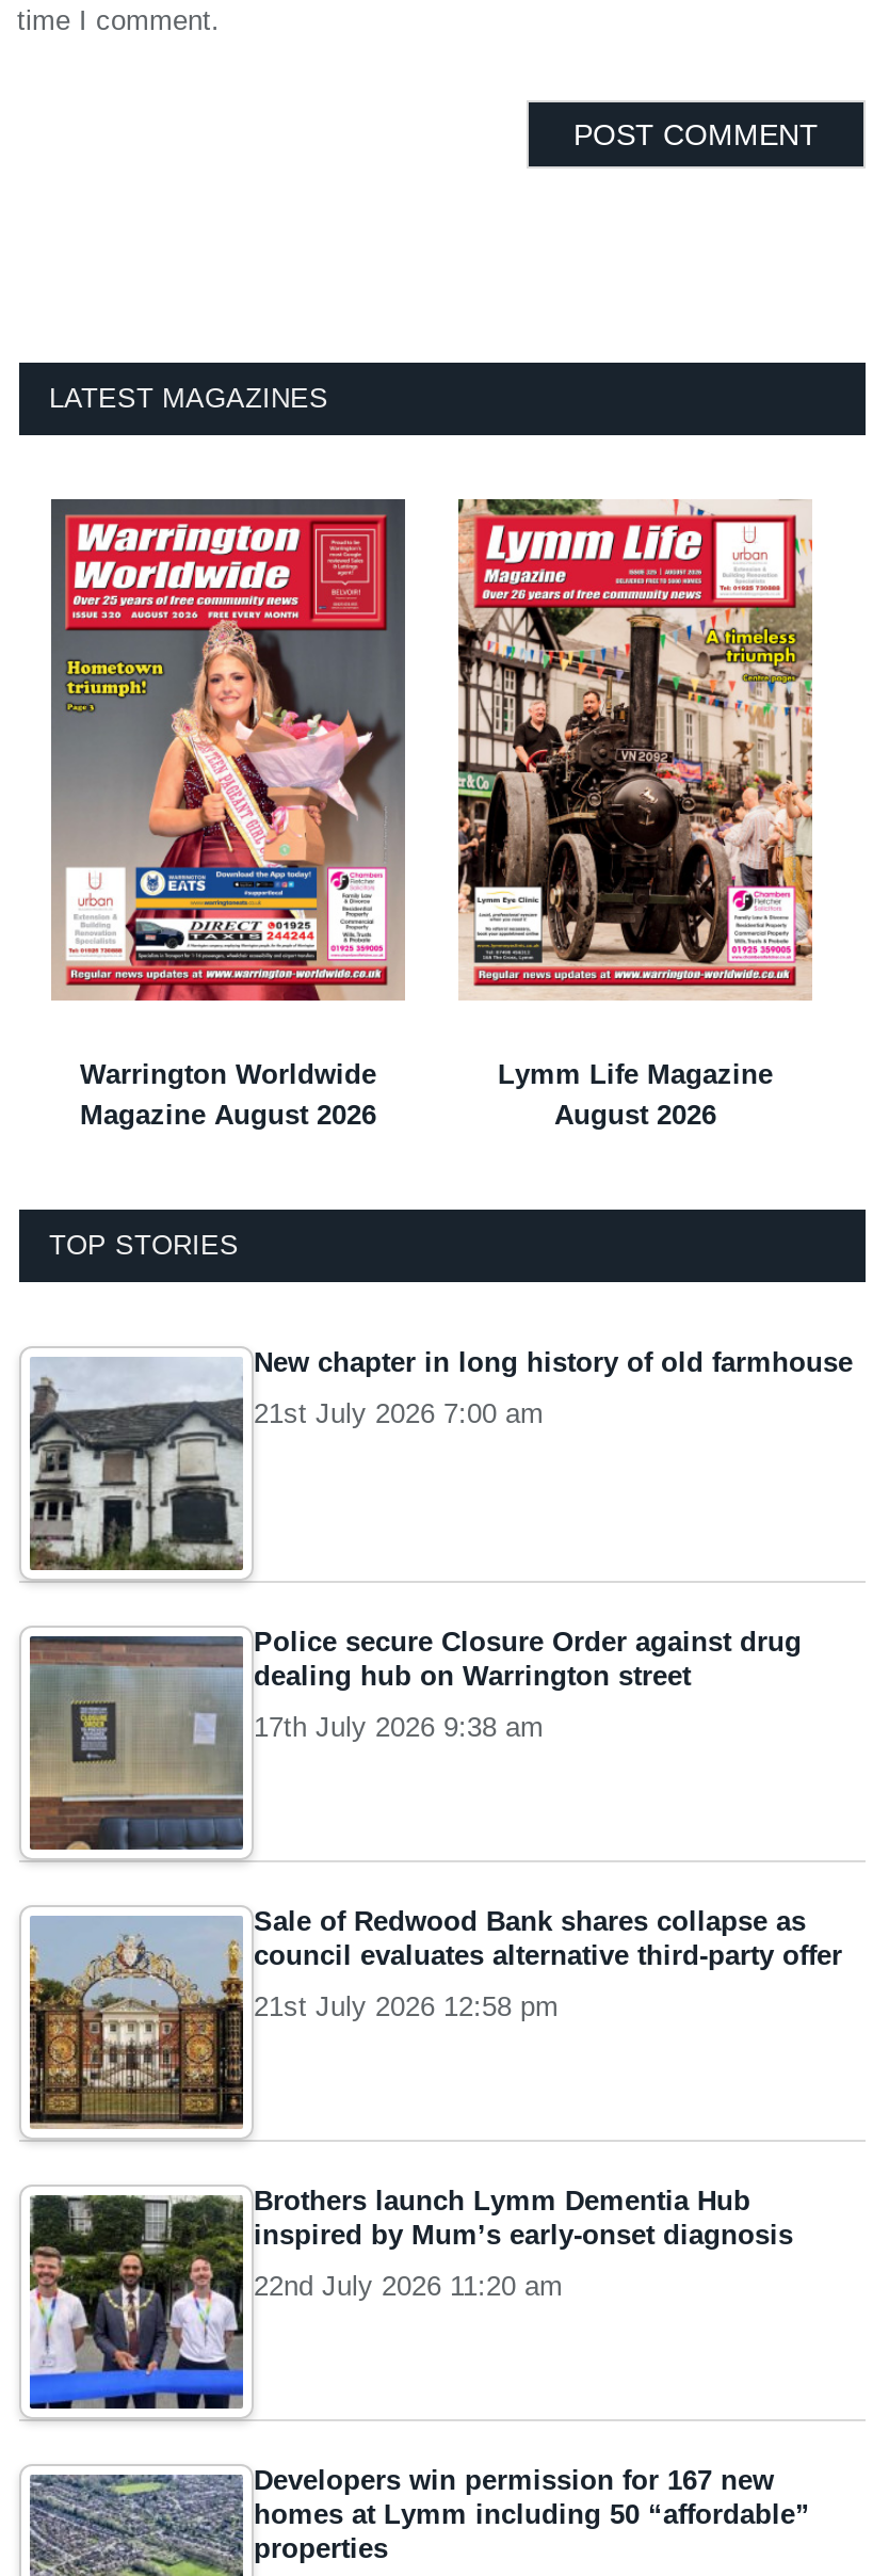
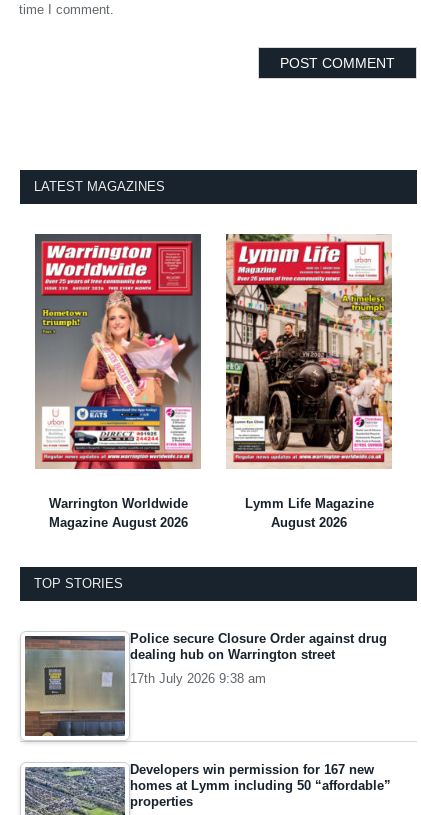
[30,1345,853,1572] [image] | New chapter in long history of old farmhouse | 21st July 2026 7:00 am -> none
[28,1904,842,2144] [image] | Sale of Redwood Bank shares collapse as | council evaluates alternative third-party offer | 21st July 2026 12:58 pm -> none
[28,2184,793,2411] [image] | Brothers launch Lymm Dementia Hub | inspired by Mum’s early-onset diagnosis | 22nd July 2026 11:20 am -> none

